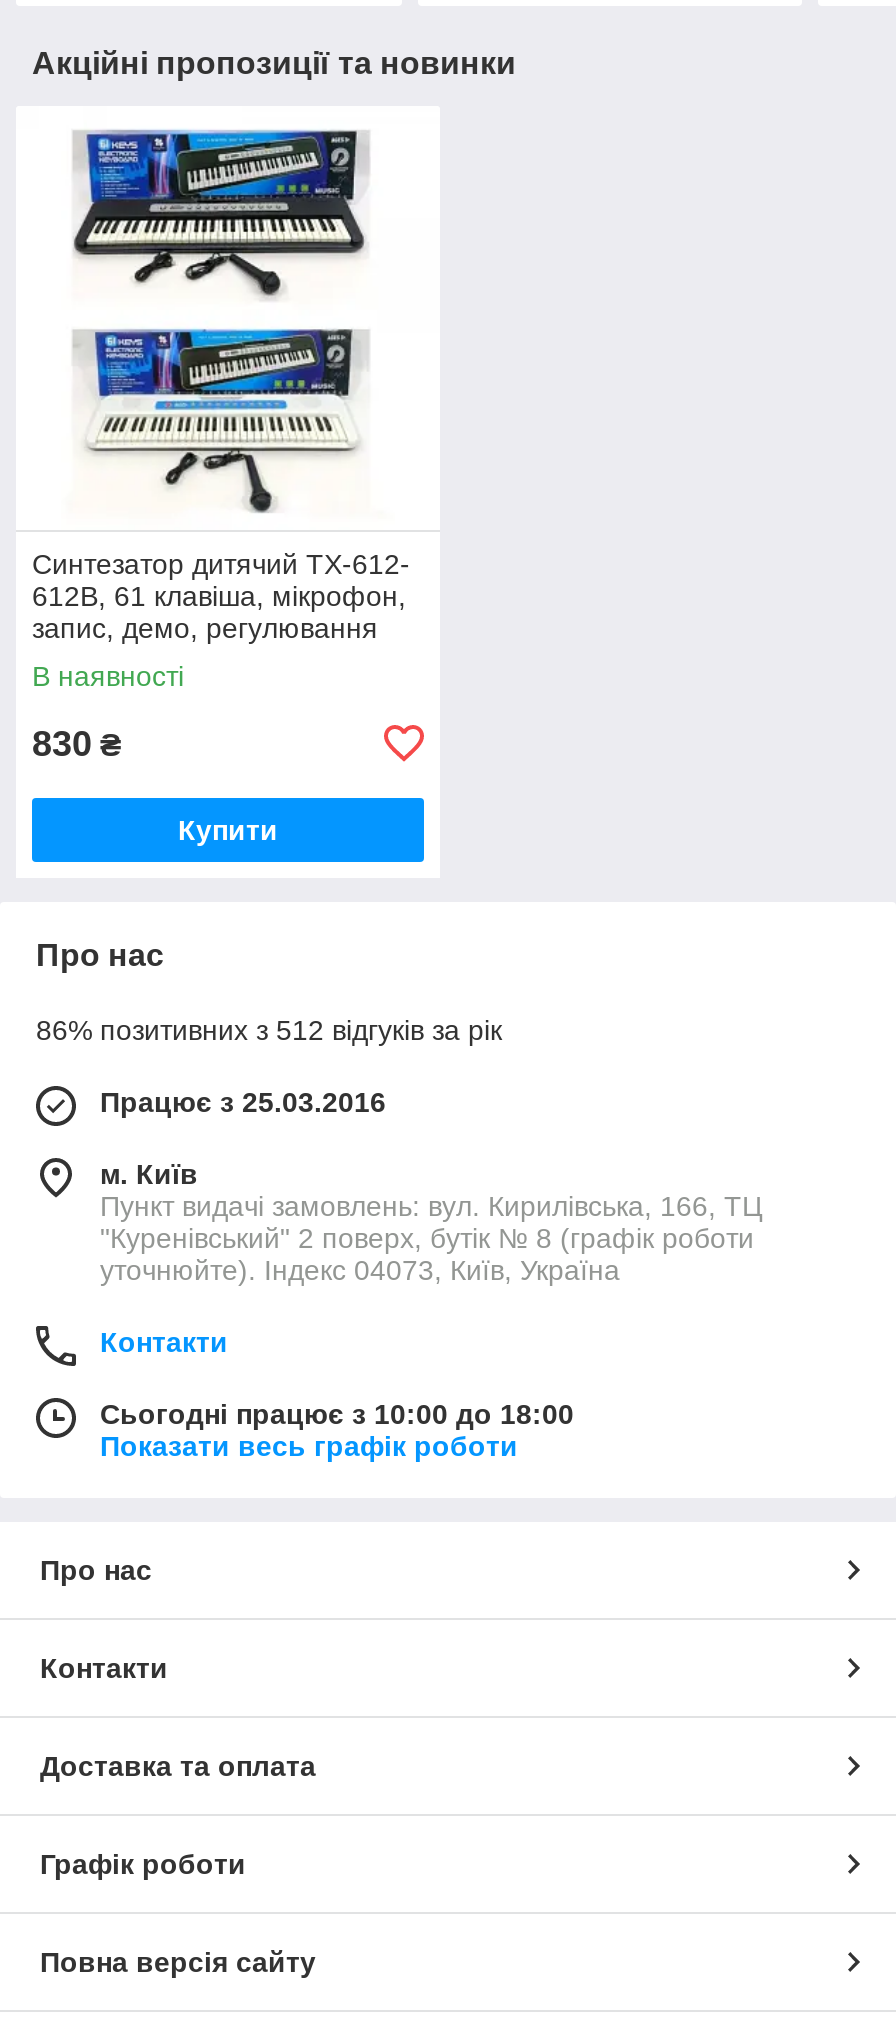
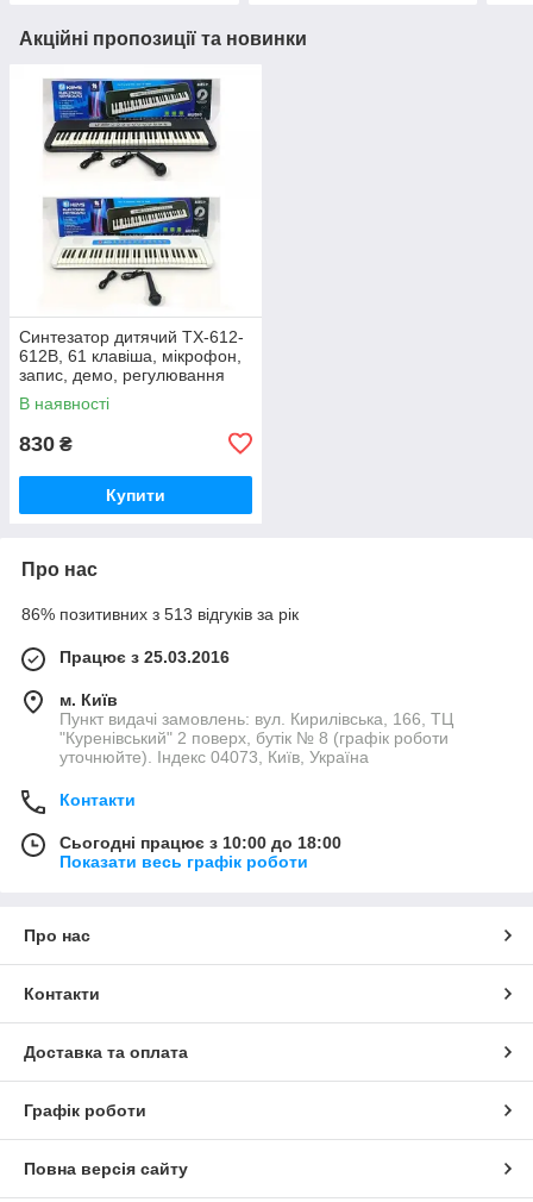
[36,1014,502,1046] 86% позитивних з 512 відгуків за рік -> [21,604,299,623] 86% позитивних з 513 відгуків за рік

